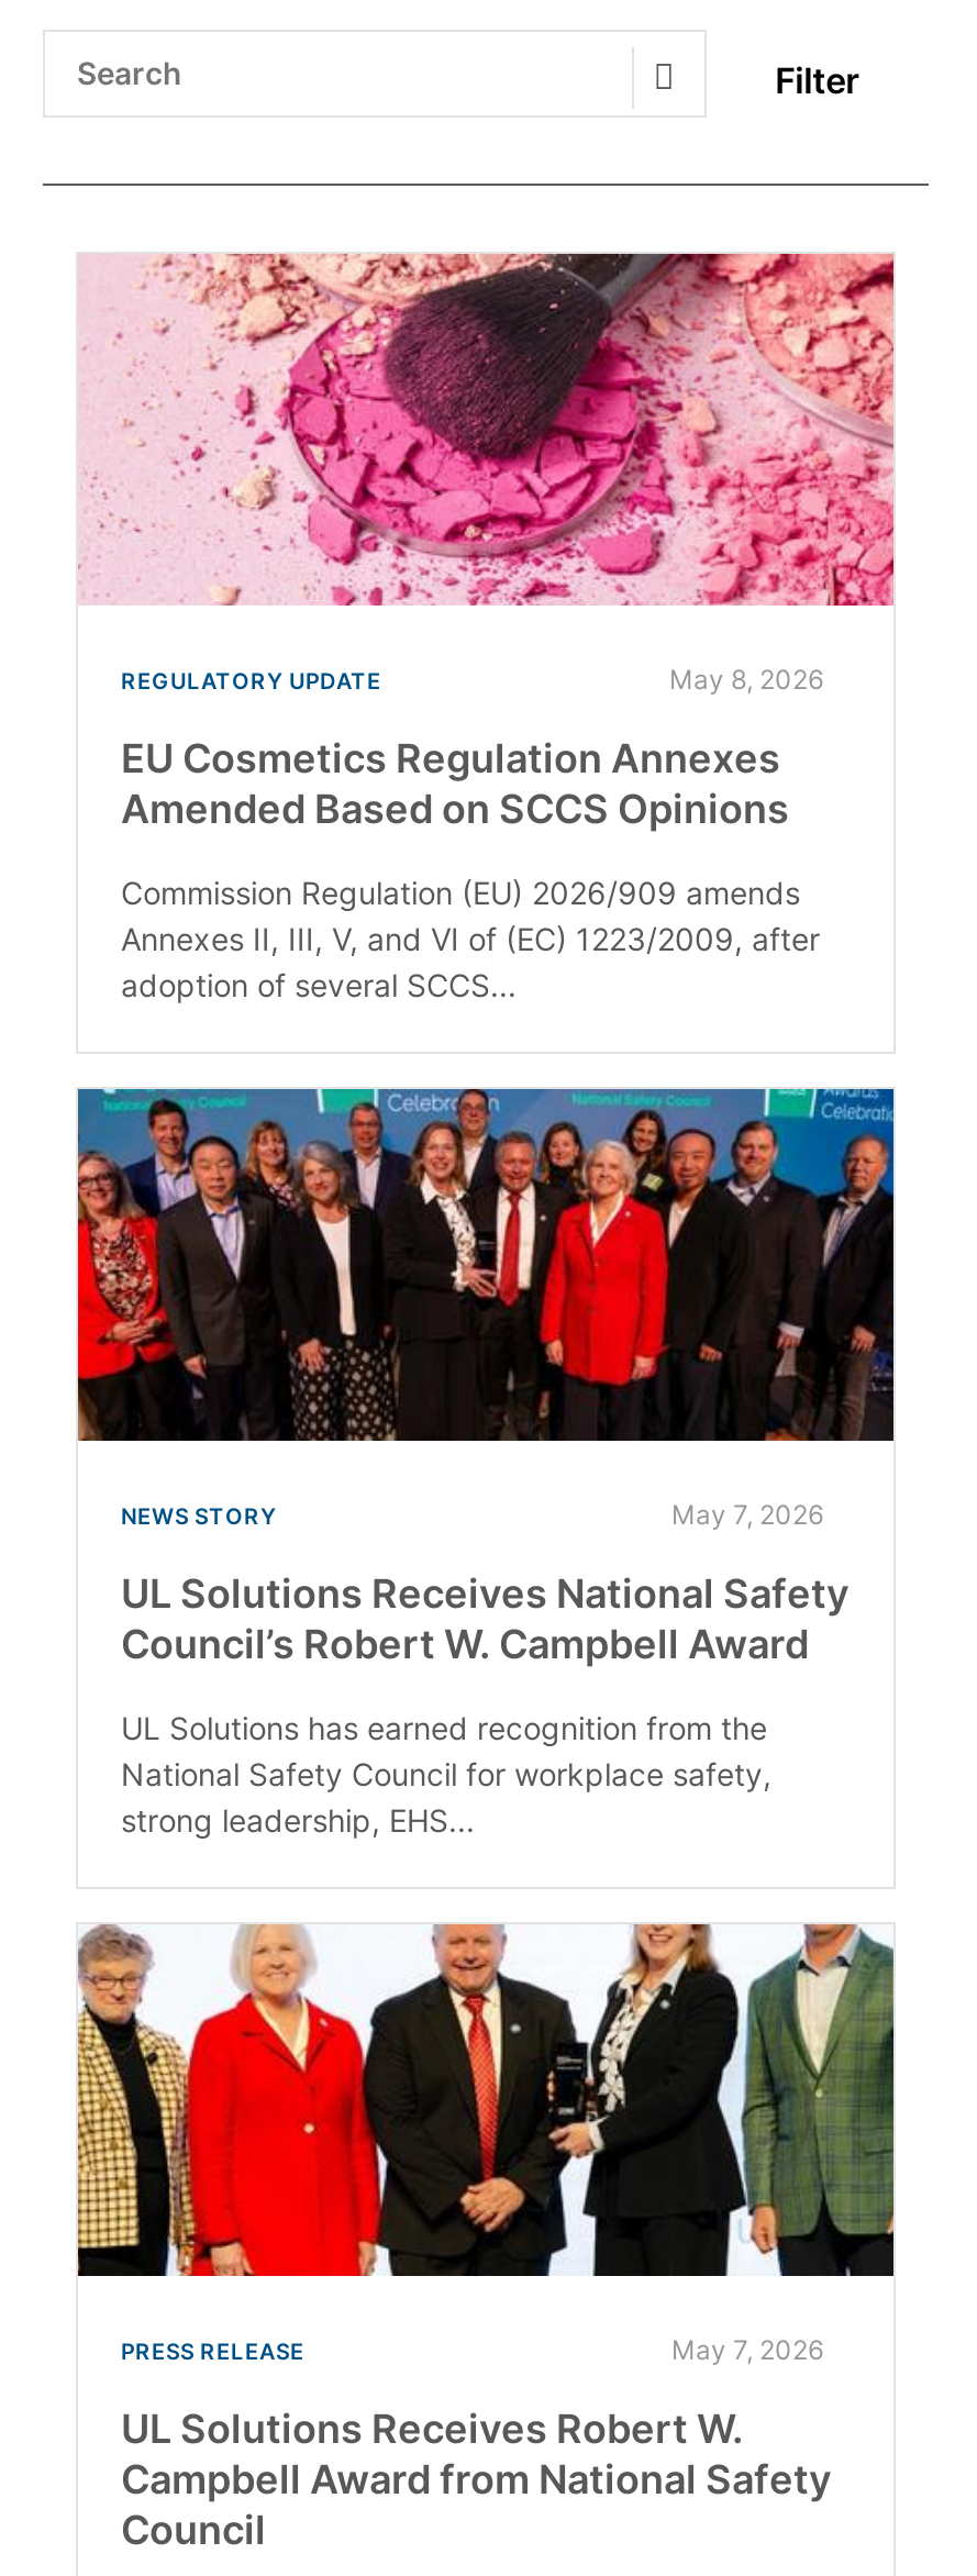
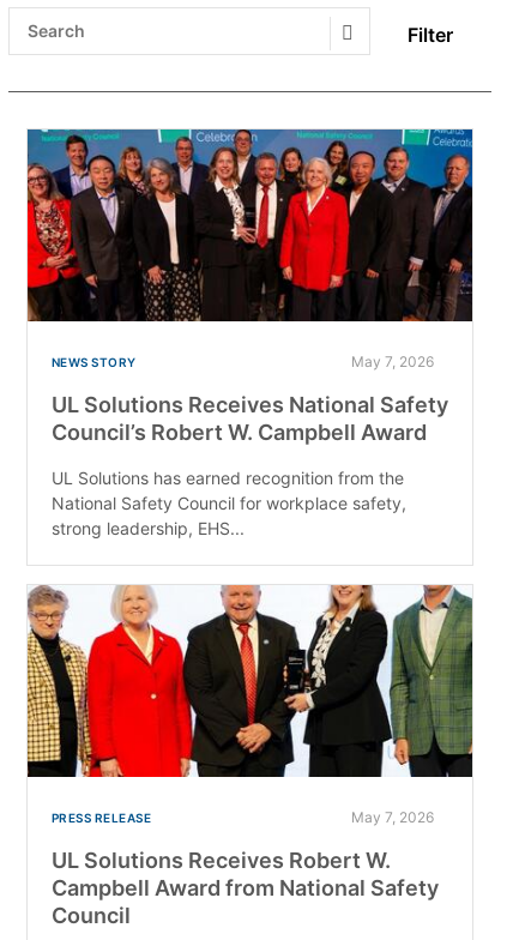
[78,252,896,1003] [image] | REGULATORY UPDATE | May 8, 2026 | EU Cosmetics Regulation Annexes | Amended Based on SCCS Opinions | Commission Regulation (EU) 2026/909 amends | Annexes II, III, V, and VI of (EC) 1223/2009, after | adoption of several SCCS... -> none

